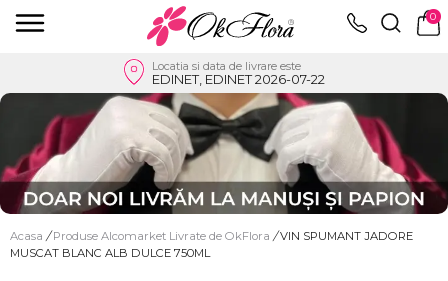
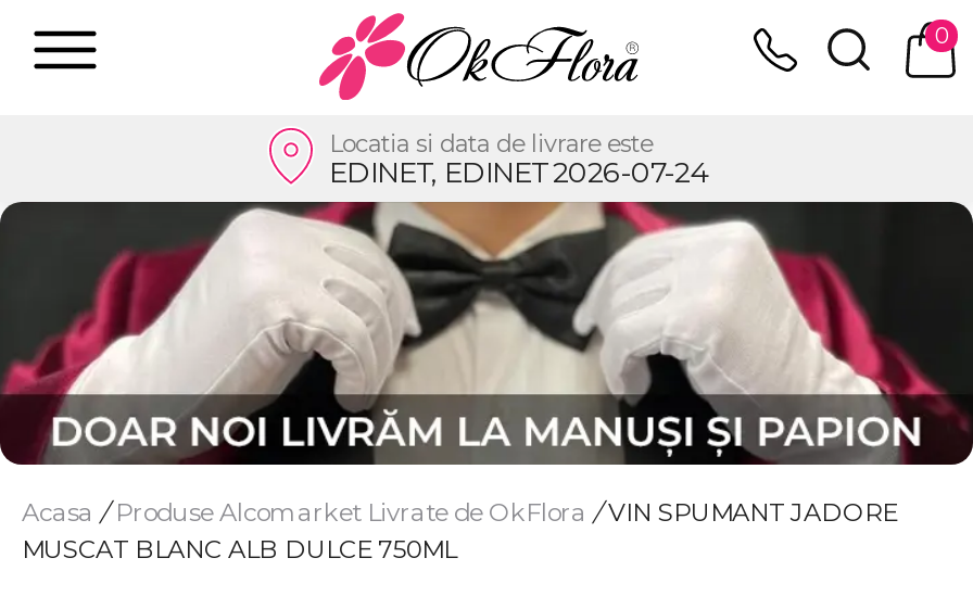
[152,71,325,87] EDINET, EDINET 2026-07-22 -> [329,154,707,188] EDINET, EDINET 2026-07-24

